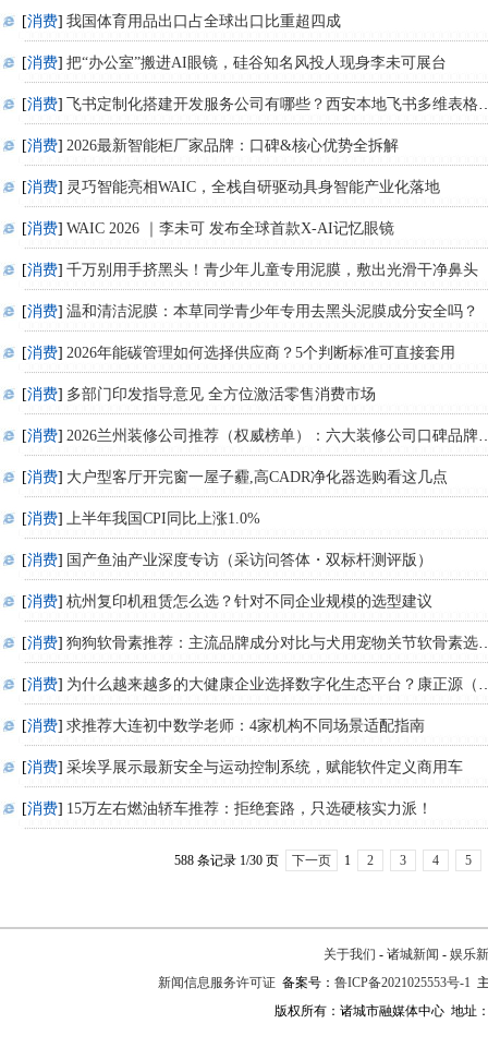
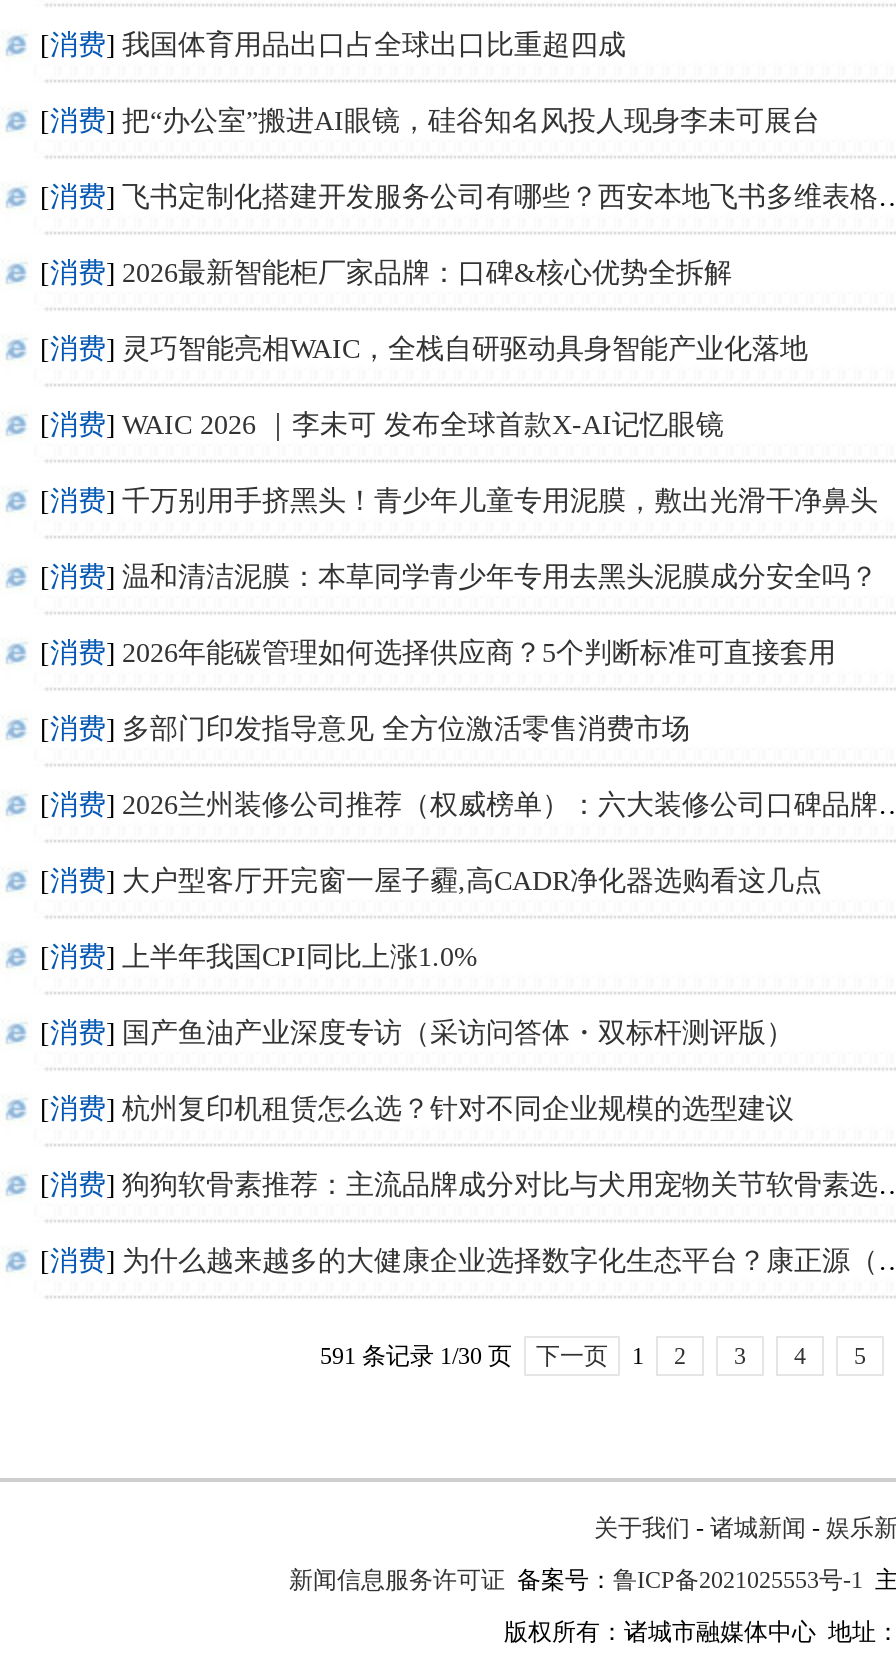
[22,718,463,868] [消费] 求推荐大连初中数学老师：4家机构不同场景适配指南 | [消费] 采埃孚展示最新安全与运动控制系统，赋能软件定义商用车 | [消费] 15万左右燃油轿车推荐：拒绝套路，只选硬核实力派！ | 588 条记录 1/30 页 -> [308,1342,518,1370] 591 条记录 1/30 页

